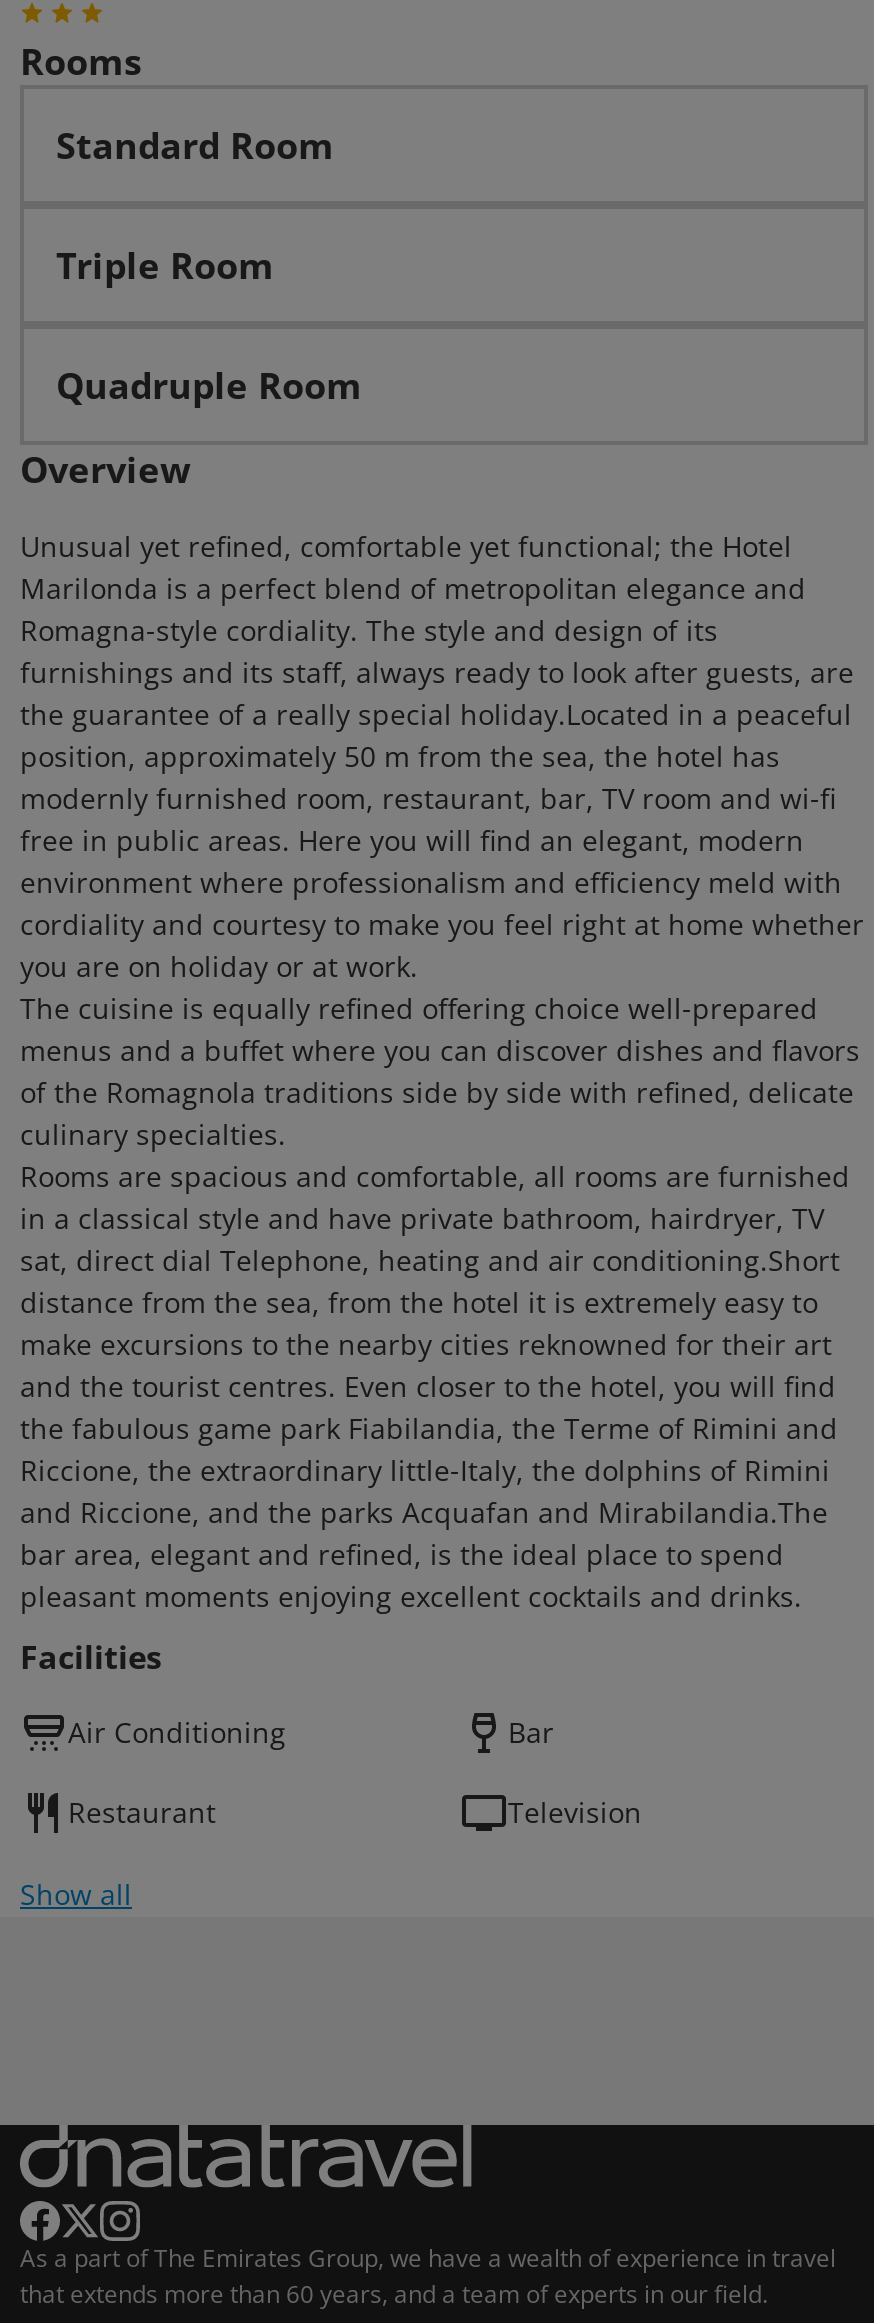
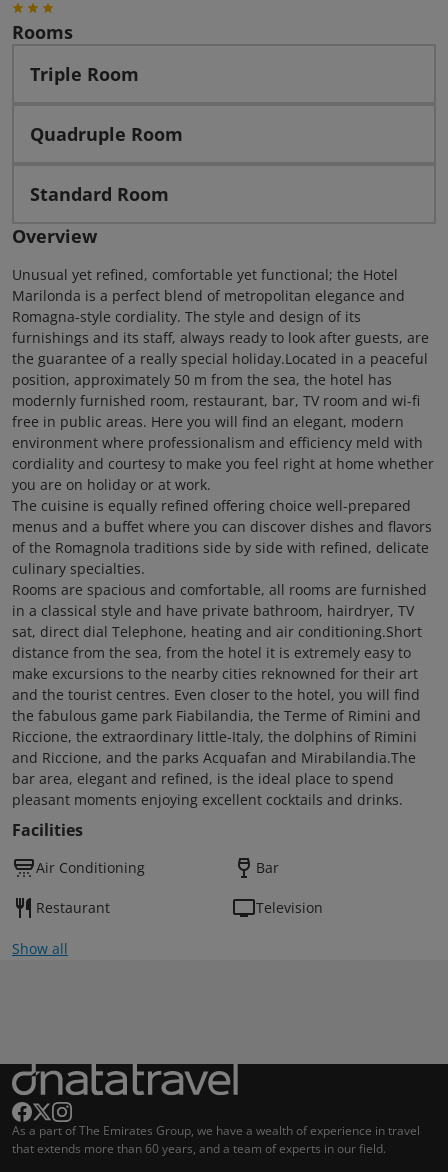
moved [56,121,334,169] -> [30,182,169,206]: Standard Room
moved [56,241,362,409] -> [30,62,183,146]: Triple Room | Quadruple Room

